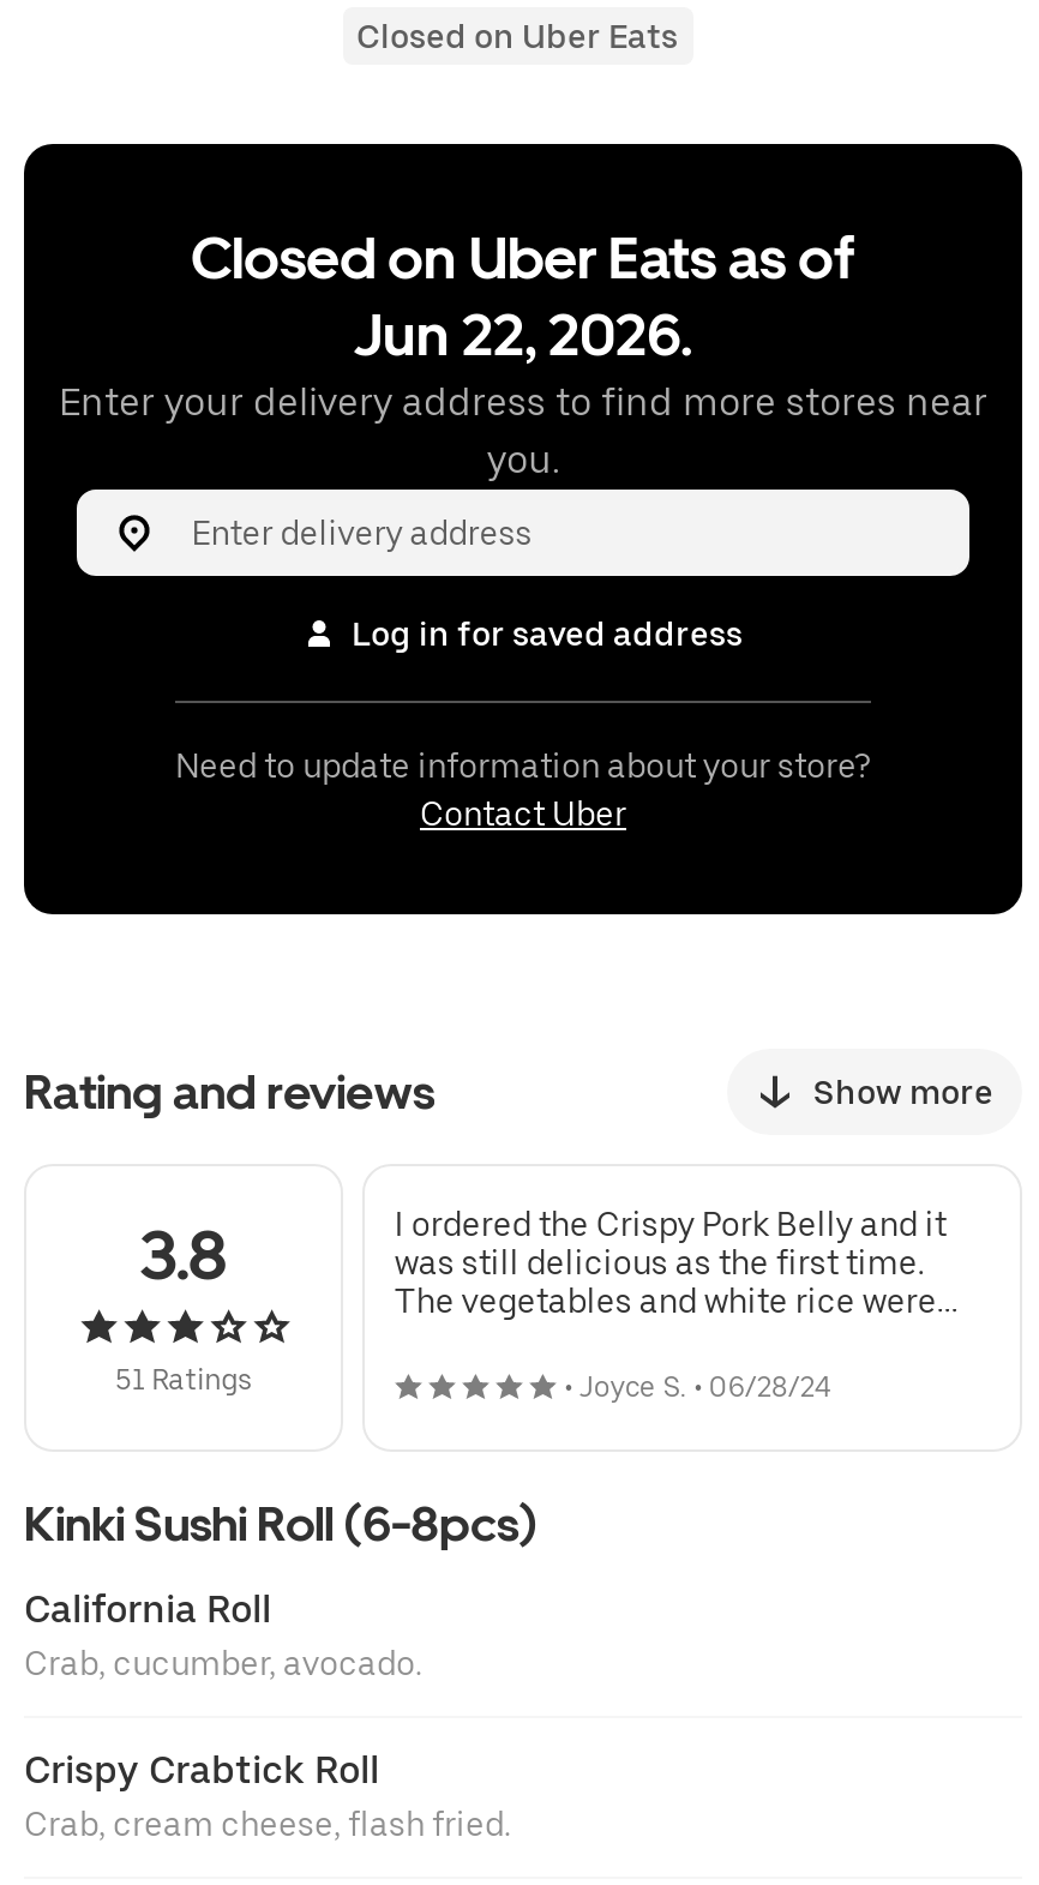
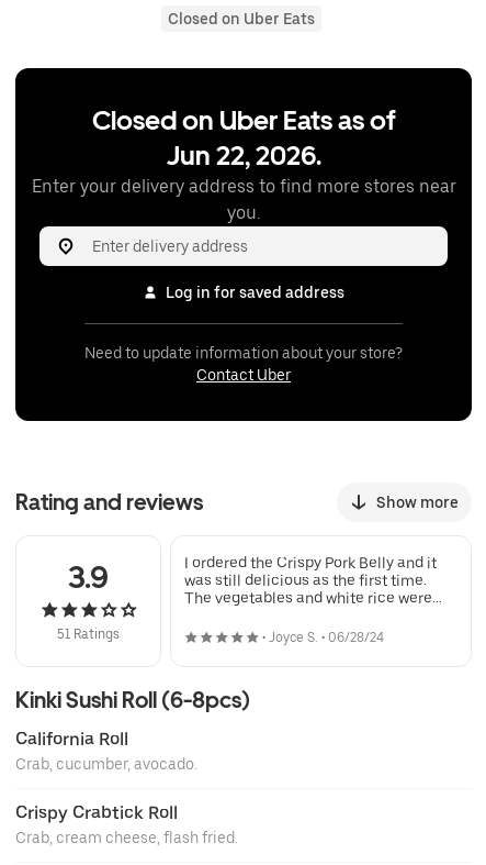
[140,1214,228,1296] 3.8 -> [68,558,109,596] 3.9

